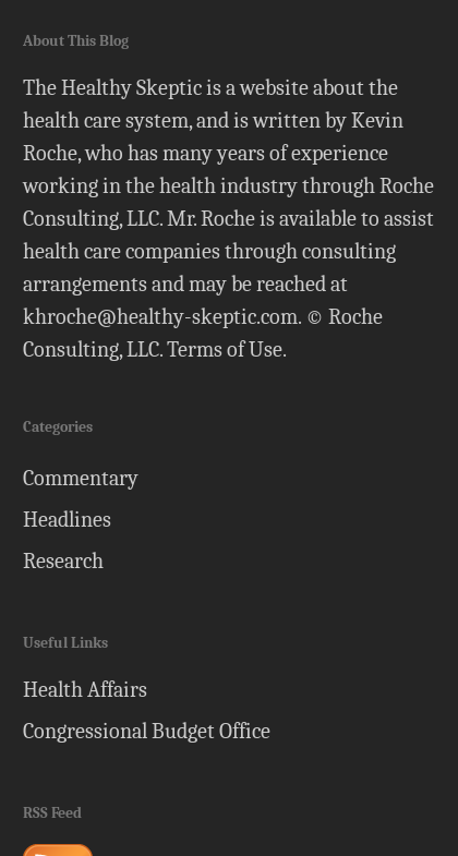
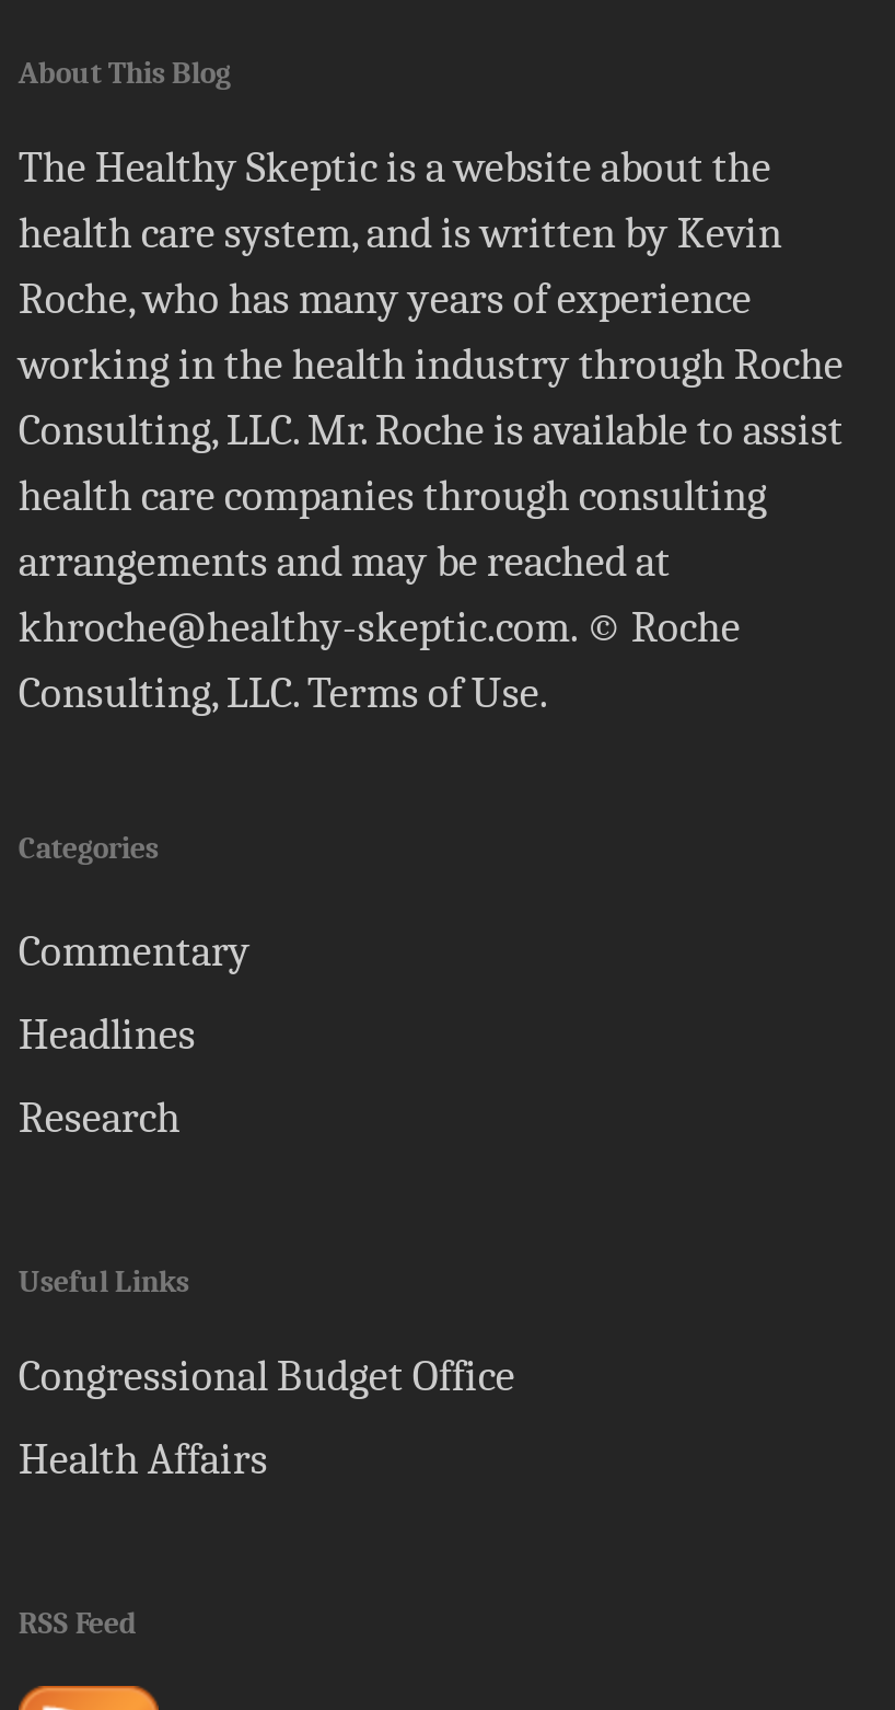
moved [23,677,147,702] -> [18,1434,268,1484]: Health Affairs
moved [23,719,270,744] -> [18,1351,515,1401]: Congressional Budget Office

